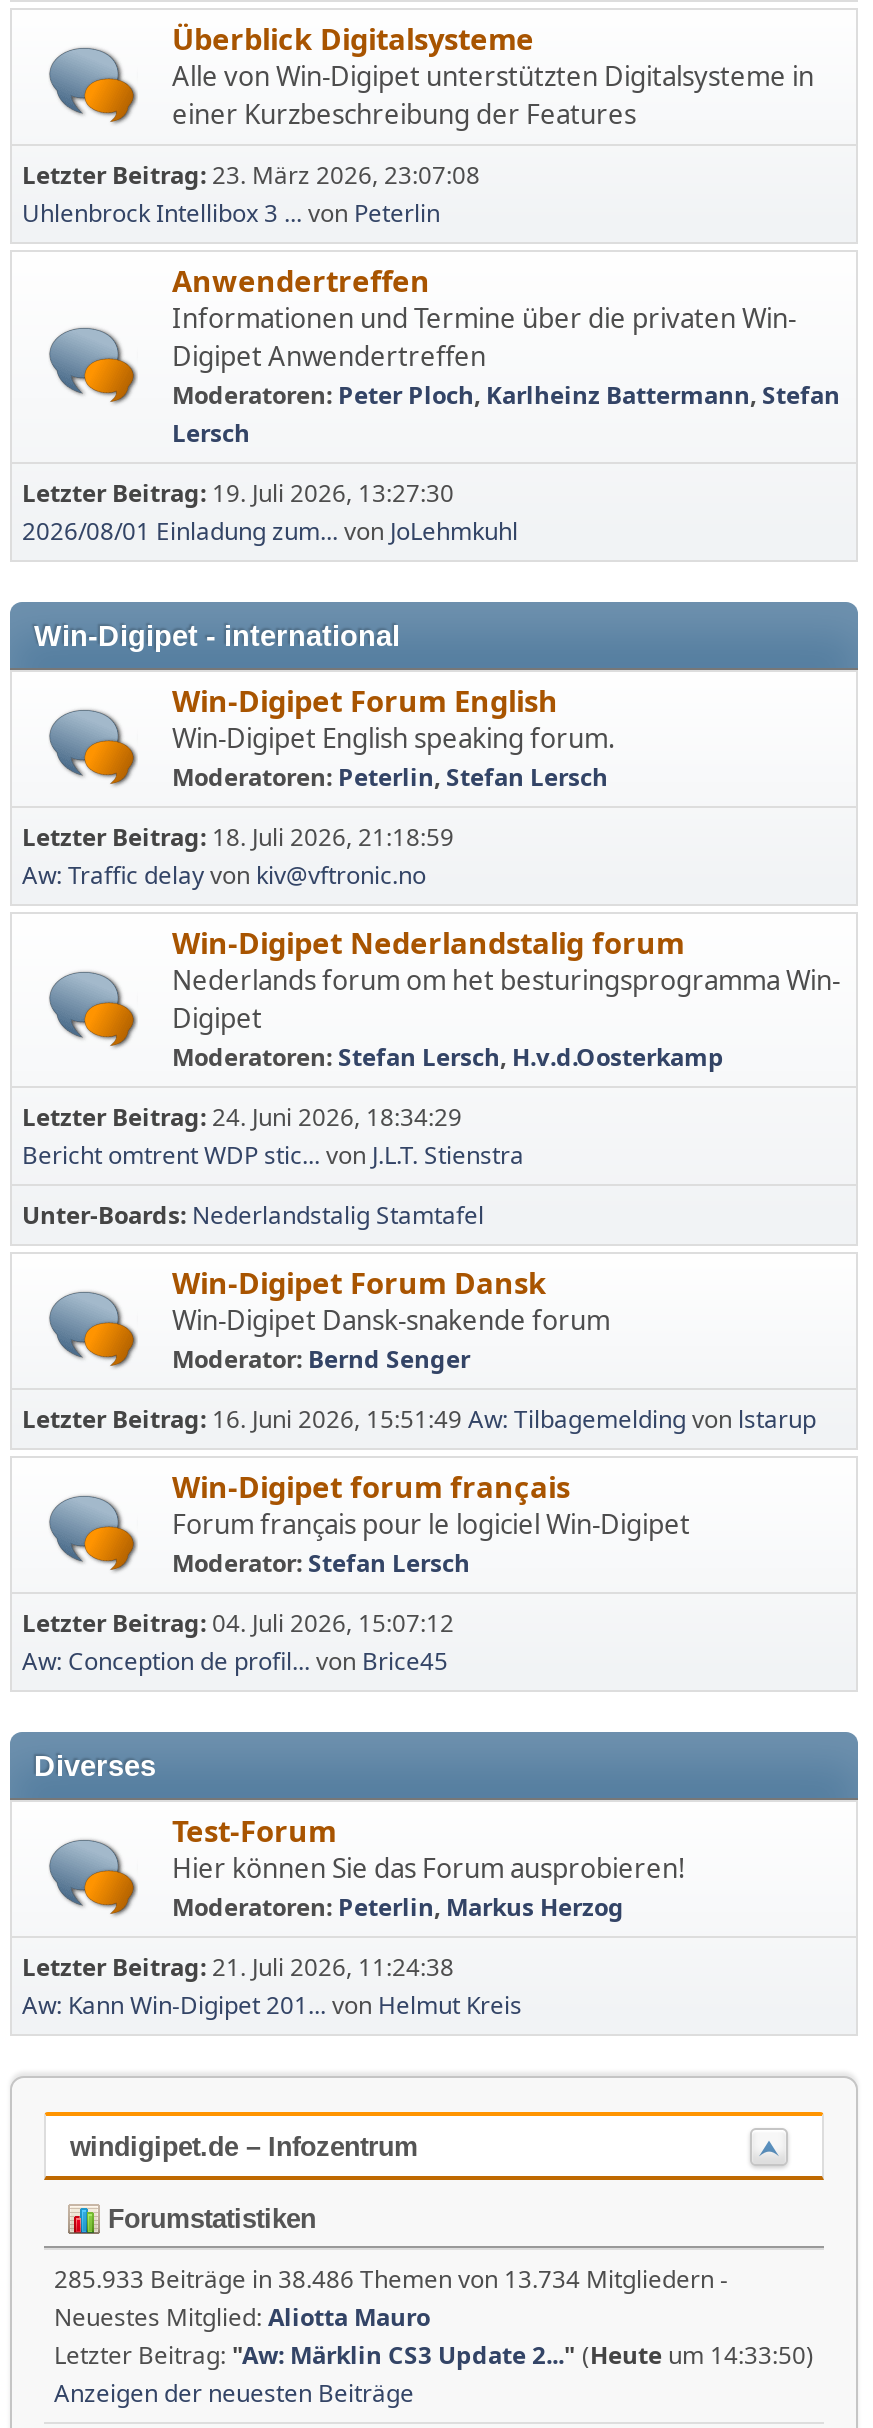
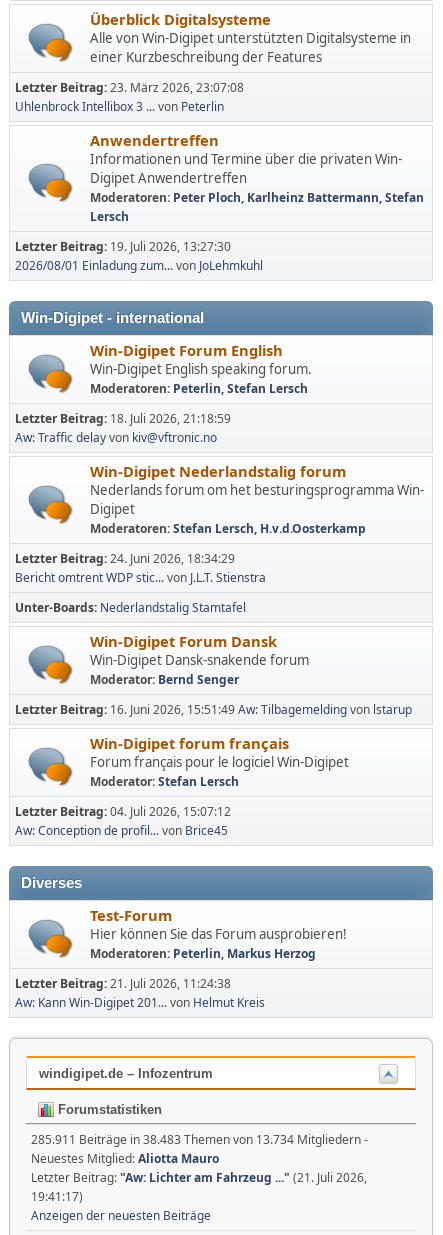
[54,2262,728,2296] 285.933 Beiträge in 38.486 Themen von 13.734 Mitgliedern - -> [31,1131,368,1148] 285.911 Beiträge in 38.483 Themen von 13.734 Mitgliedern -
[54,2338,814,2372] Letzter Beitrag: "Aw: Märklin CS3 Update 2..." (Heute um 14:33:50) -> [31,1169,367,1205] Letzter Beitrag: " Aw: Lichter am Fahrzeug ..." (21. Juli 2026, | 19:41:17)

